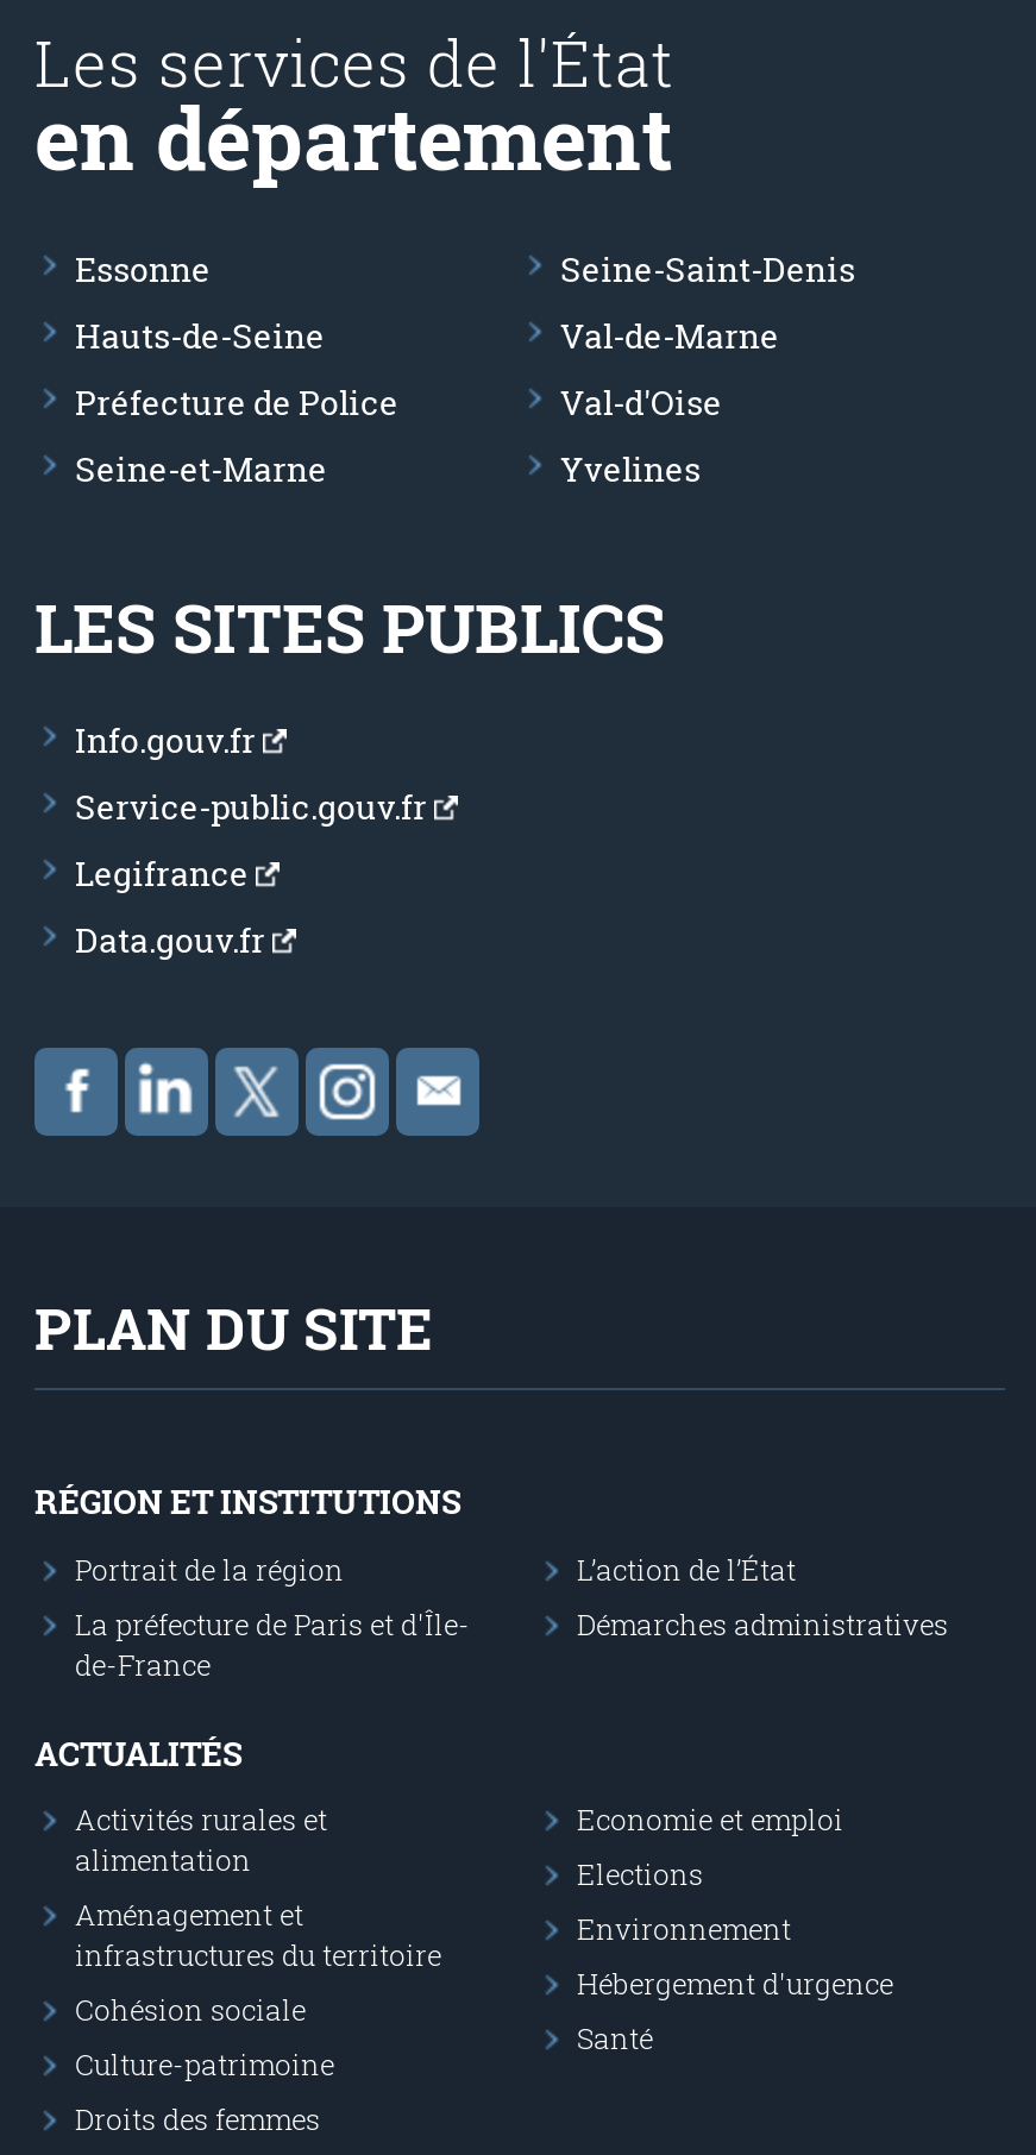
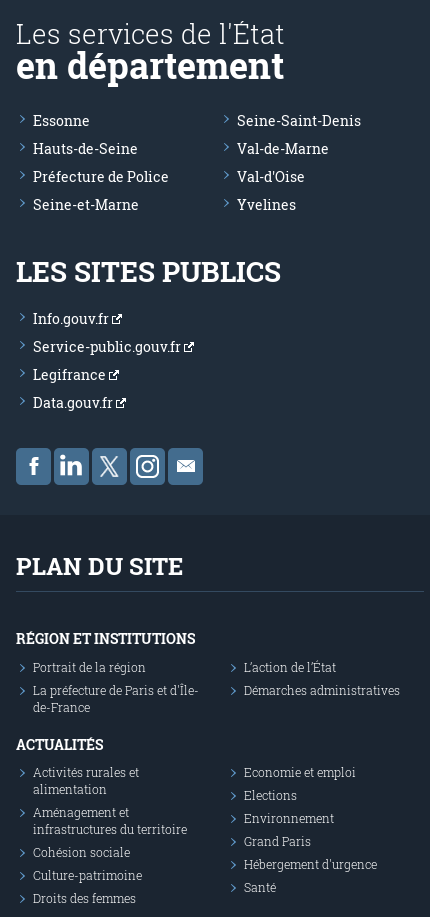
none -> [244,833,311,849] Grand Paris
moved [577,1964,893,2057] -> [244,856,377,895]: Hébergement d'urgence | Santé

